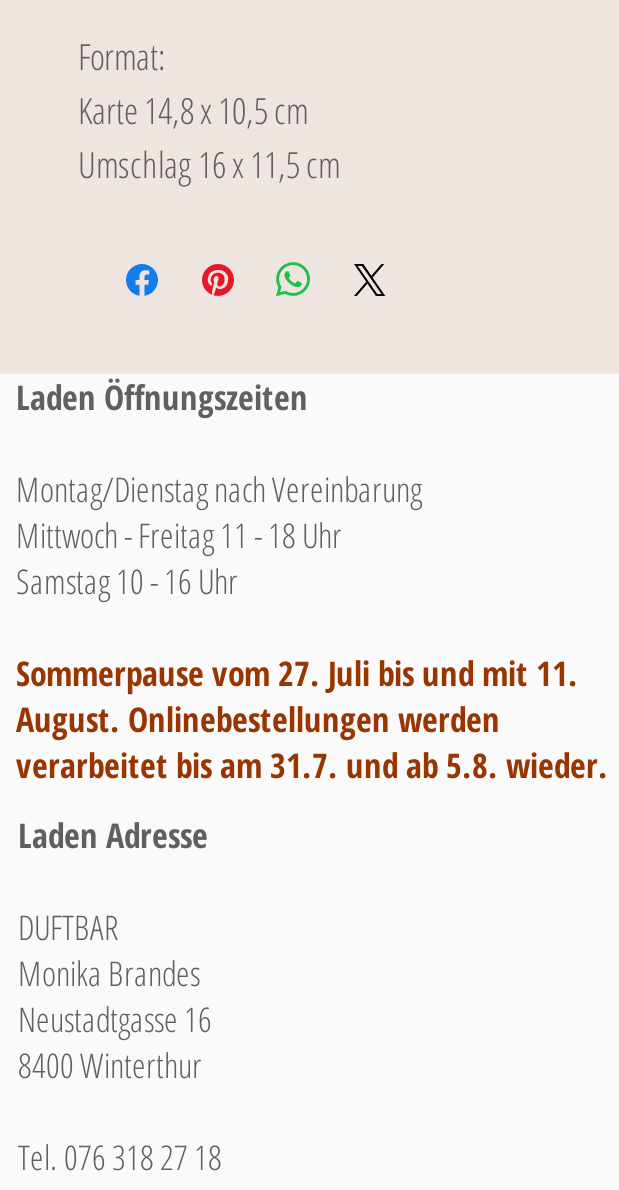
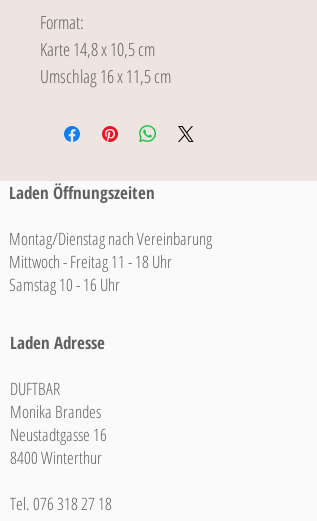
[16,650,608,788] Sommerpause vom 27. Juli bis und mit 11. | August. Onlinebestellungen werden | verarbeitet bis am 31.7. und ab 5.8. wieder. -> none

